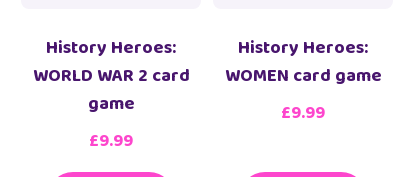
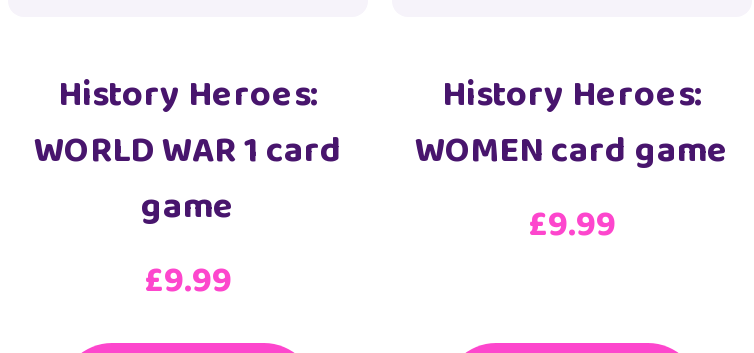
[32,62,189,90] WORLD WAR 2 card -> [34,123,342,179] WORLD WAR 1 card

